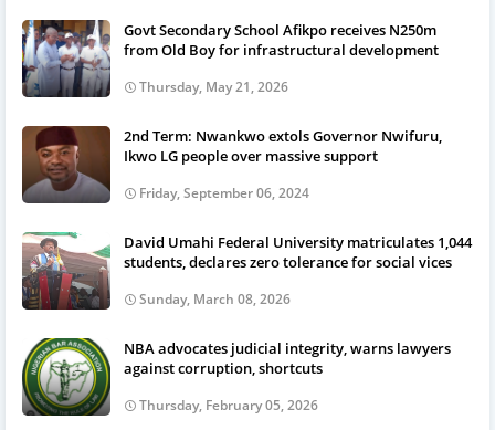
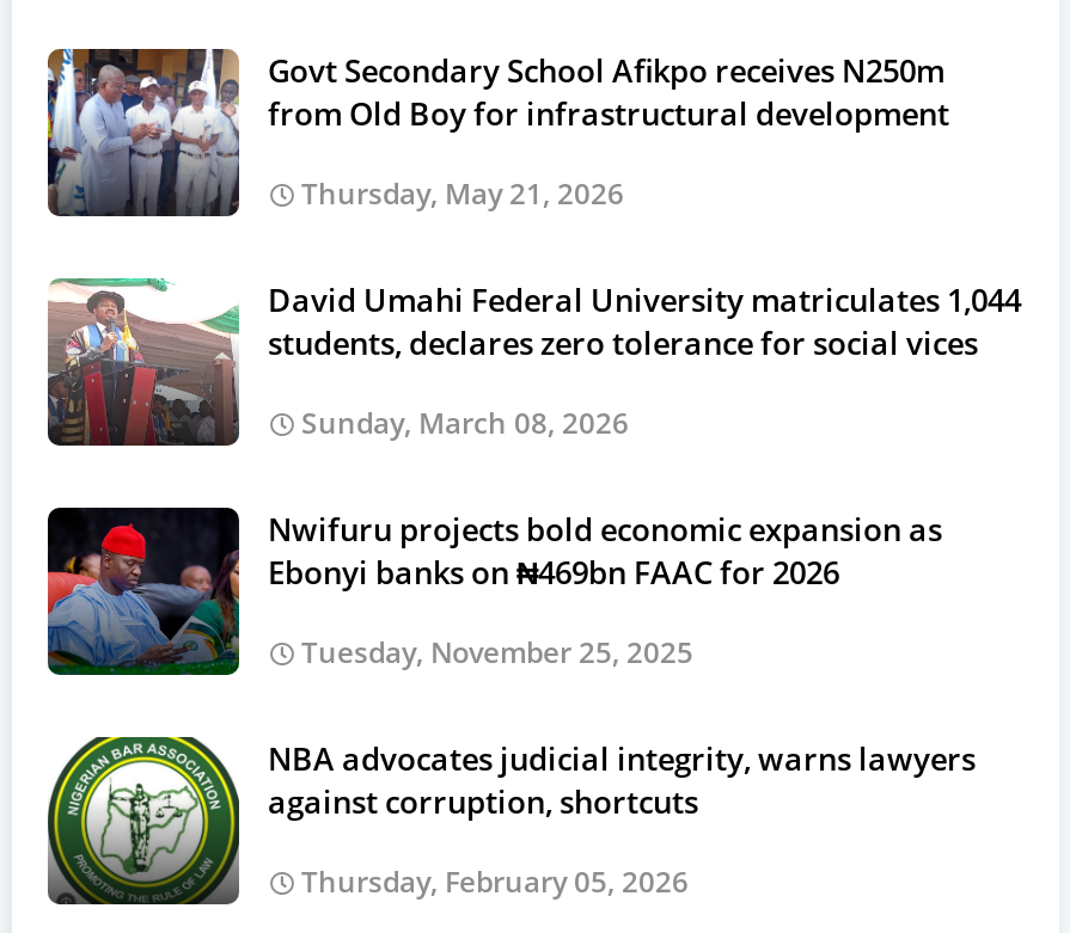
[22,126,442,203] [image] | 2nd Term: Nwankwo extols Governor Nwifuru, | Ikwo LG people over massive support | Friday, September 06, 2024 -> none
moved [21,231,472,311] -> [45,276,1021,448]: [image] | David Umahi Federal University matriculates 1,044 | students, declares zero tolerance for social vices | Sunday, March 08, 2026
none -> [45,505,942,675] [image] | Nwifuru projects bold economic expansion as | Ebonyi banks on ₦469bn FAAC for 2026 | Tuesday, November 25, 2025

